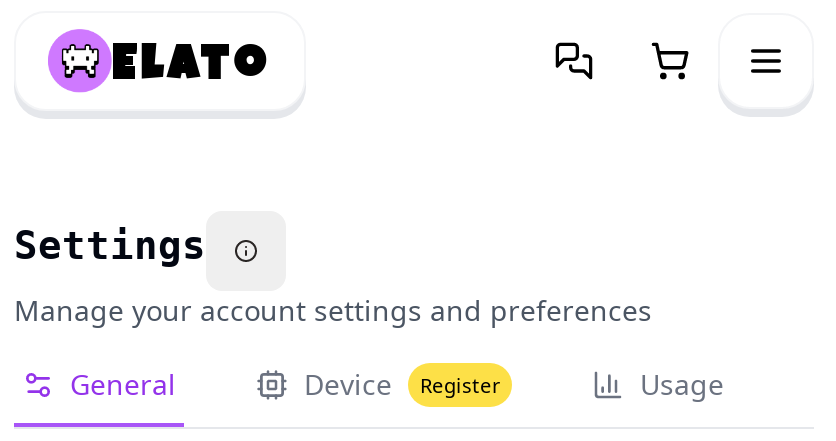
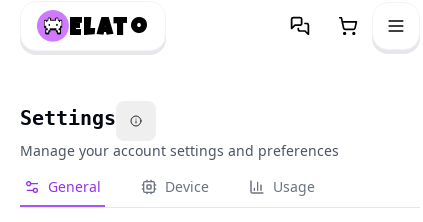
[420,371,500,399] Register -> none

